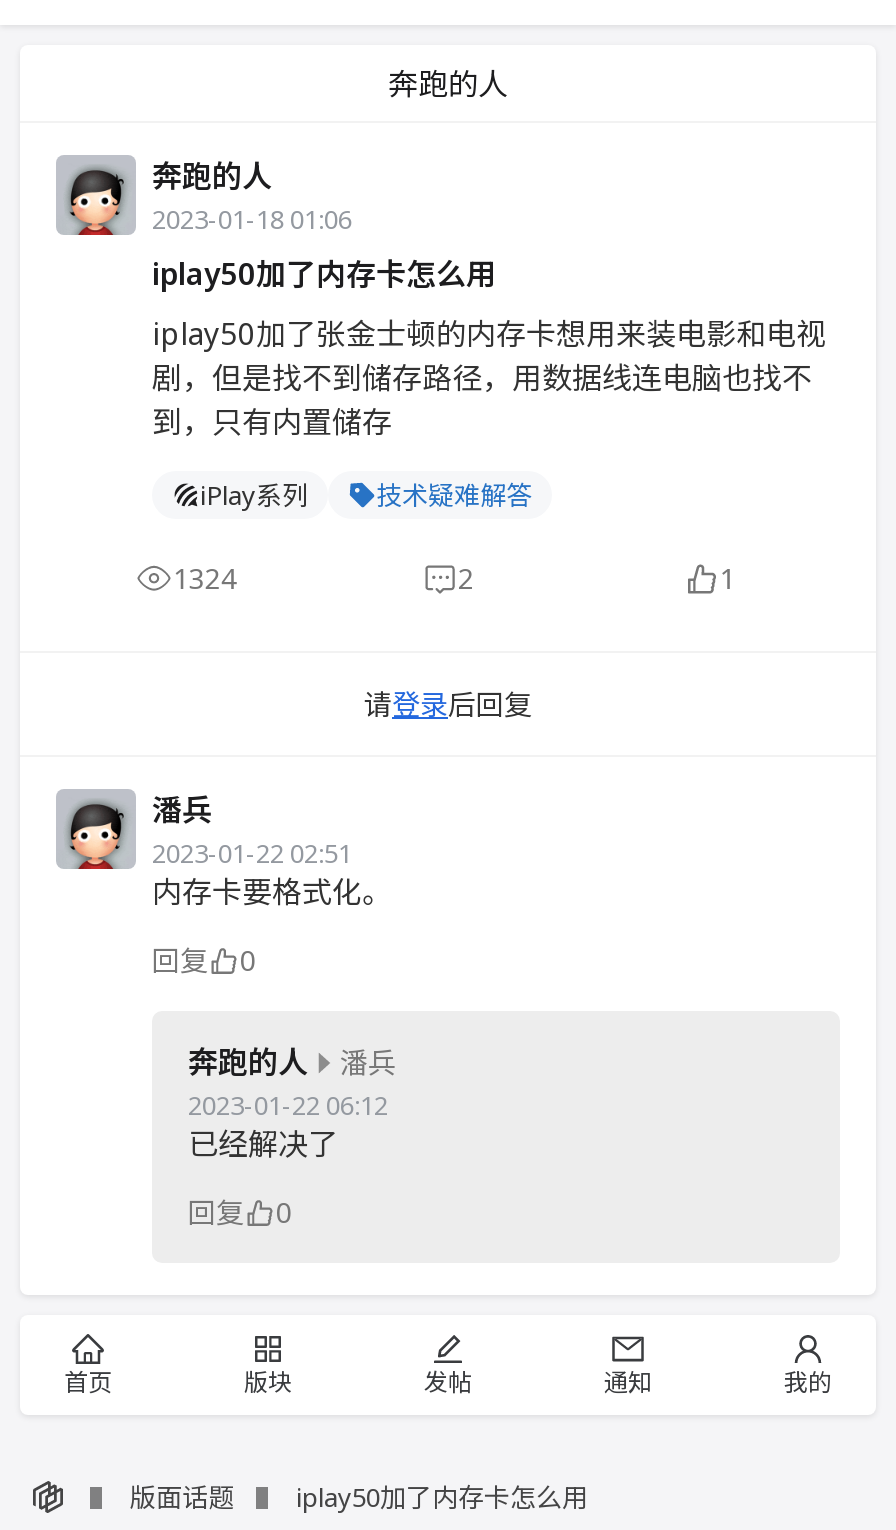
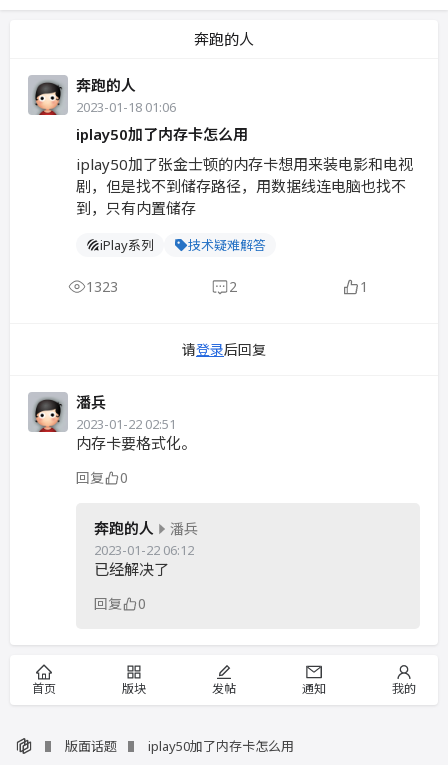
[173,559,237,597] 1324 -> [86,277,118,296] 1323

